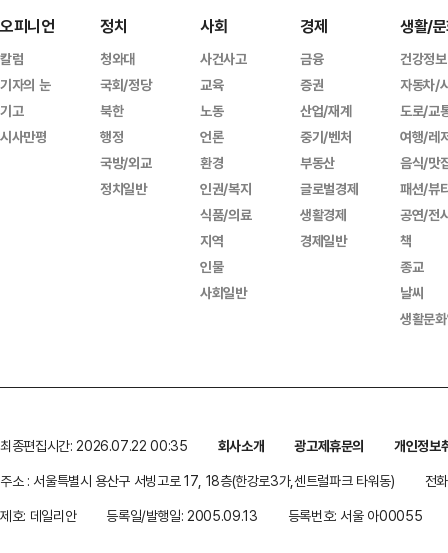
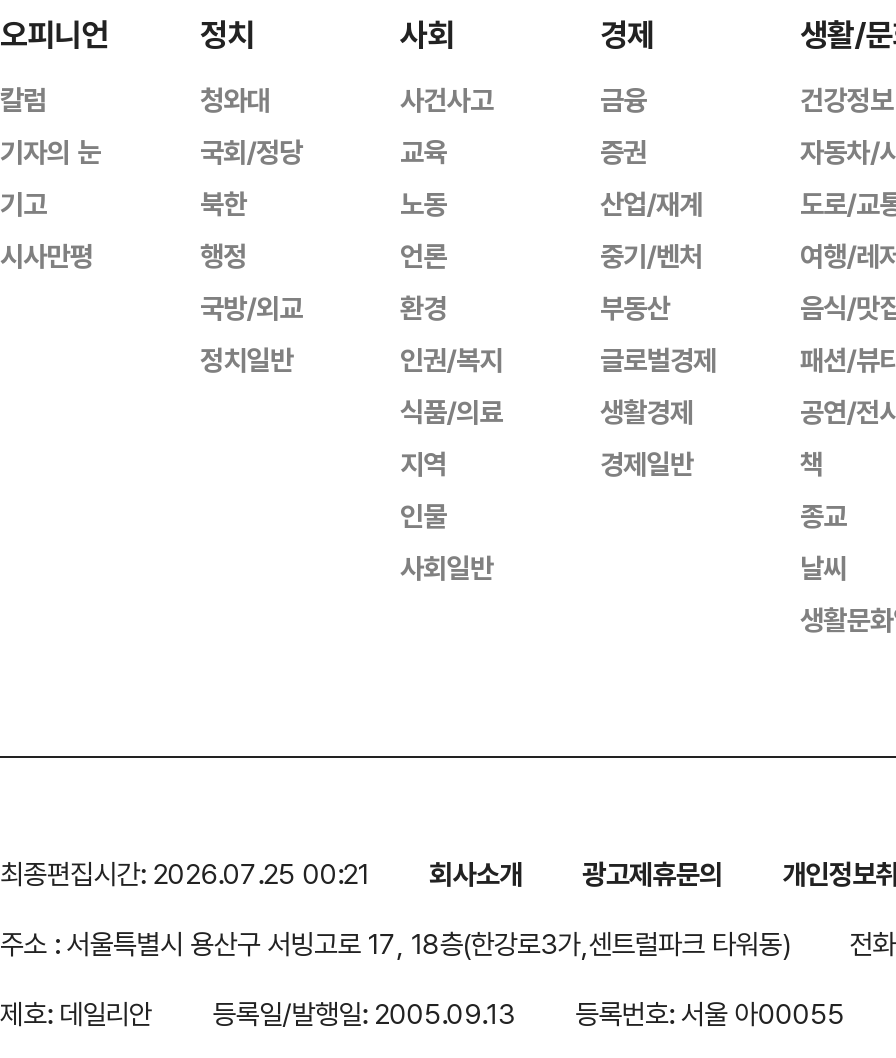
[0,436,188,455] 최종편집시간: 2026.07.22 00:35 -> [0,854,369,892] 최종편집시간: 2026.07.25 00:21

